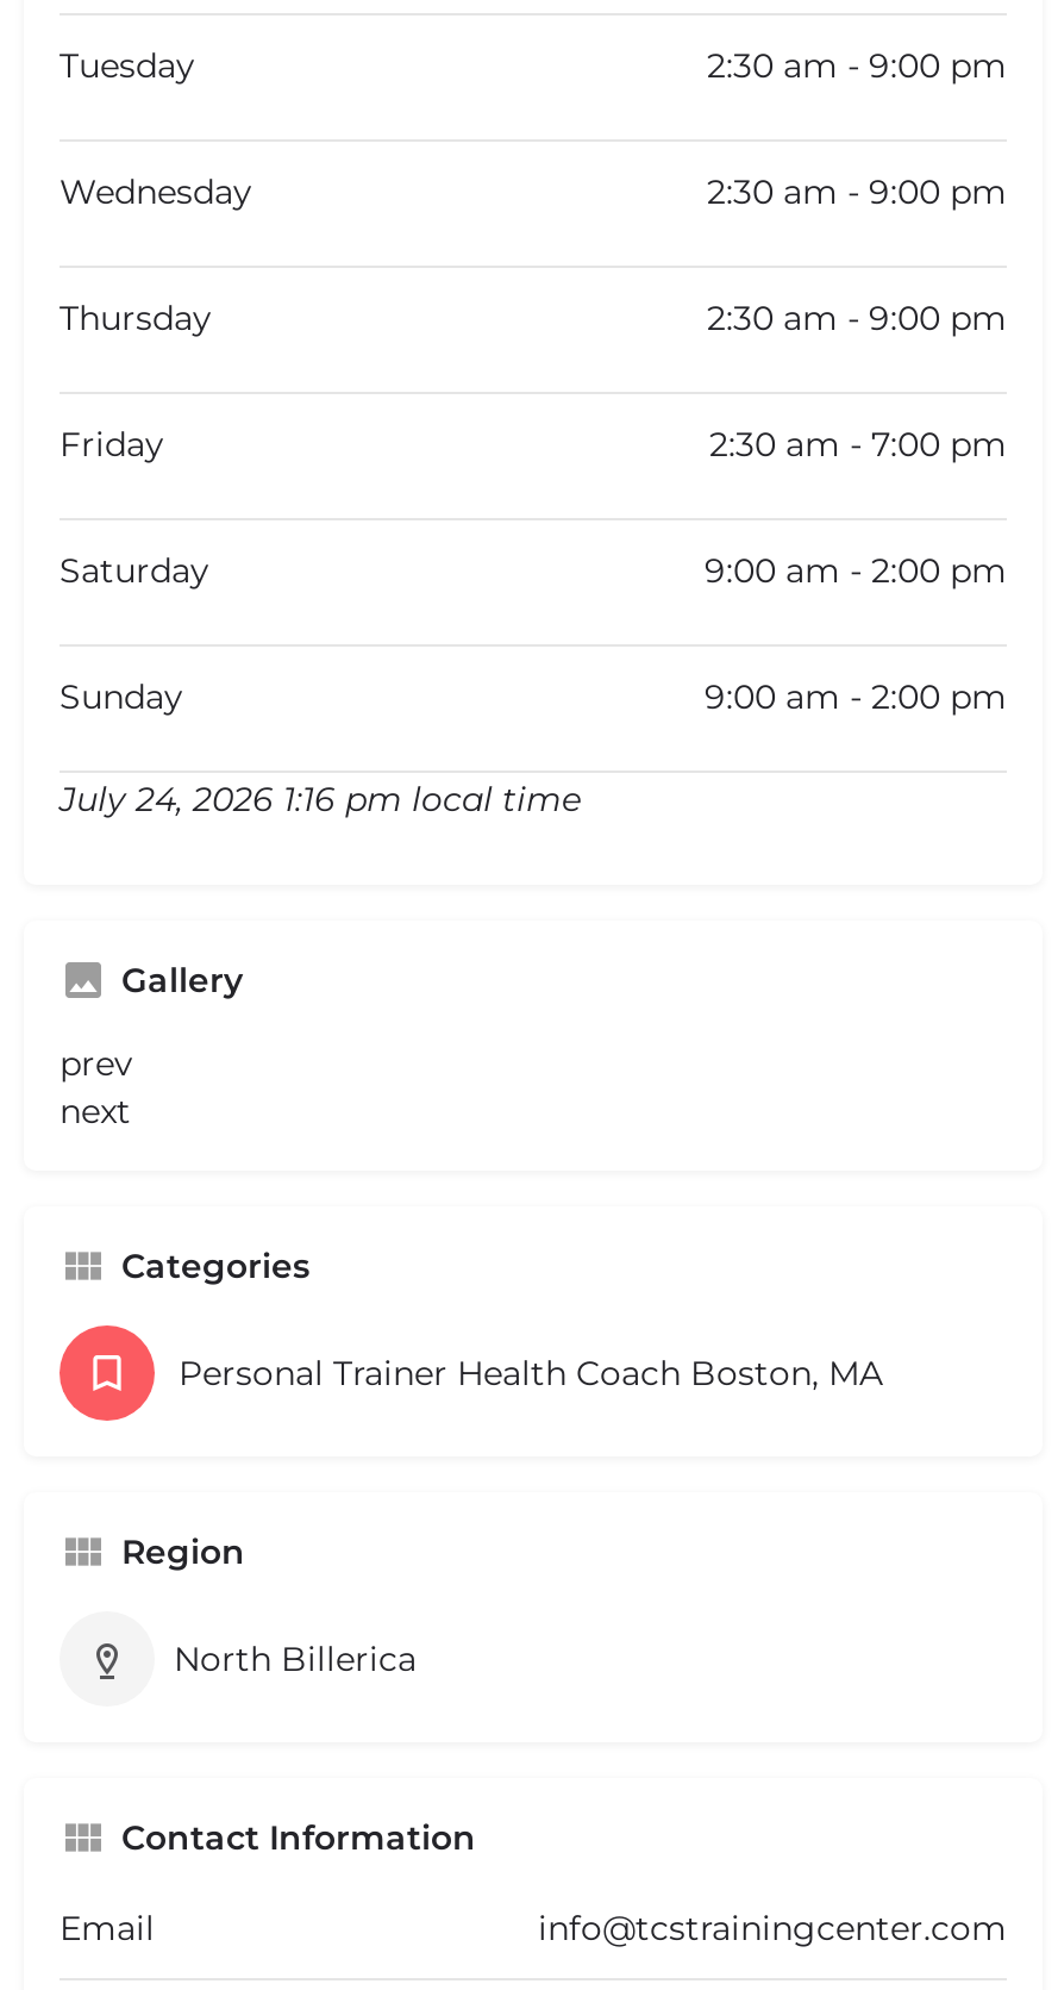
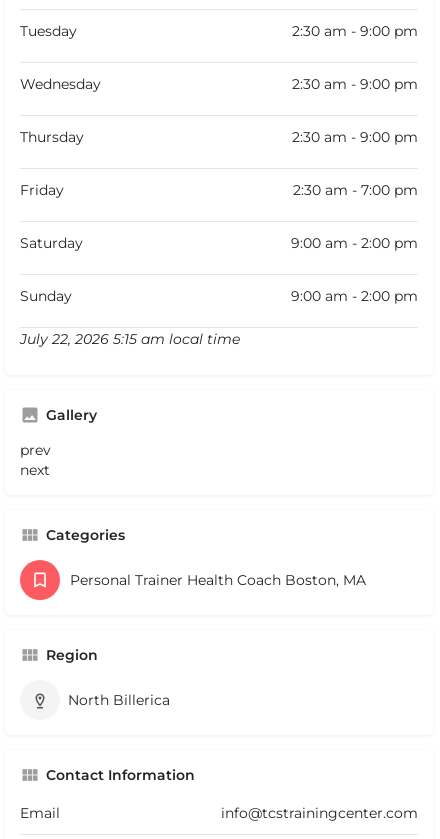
[60,777,581,820] July 24, 2026 1:16 pm local time -> [20,330,240,348] July 22, 2026 5:15 am local time

